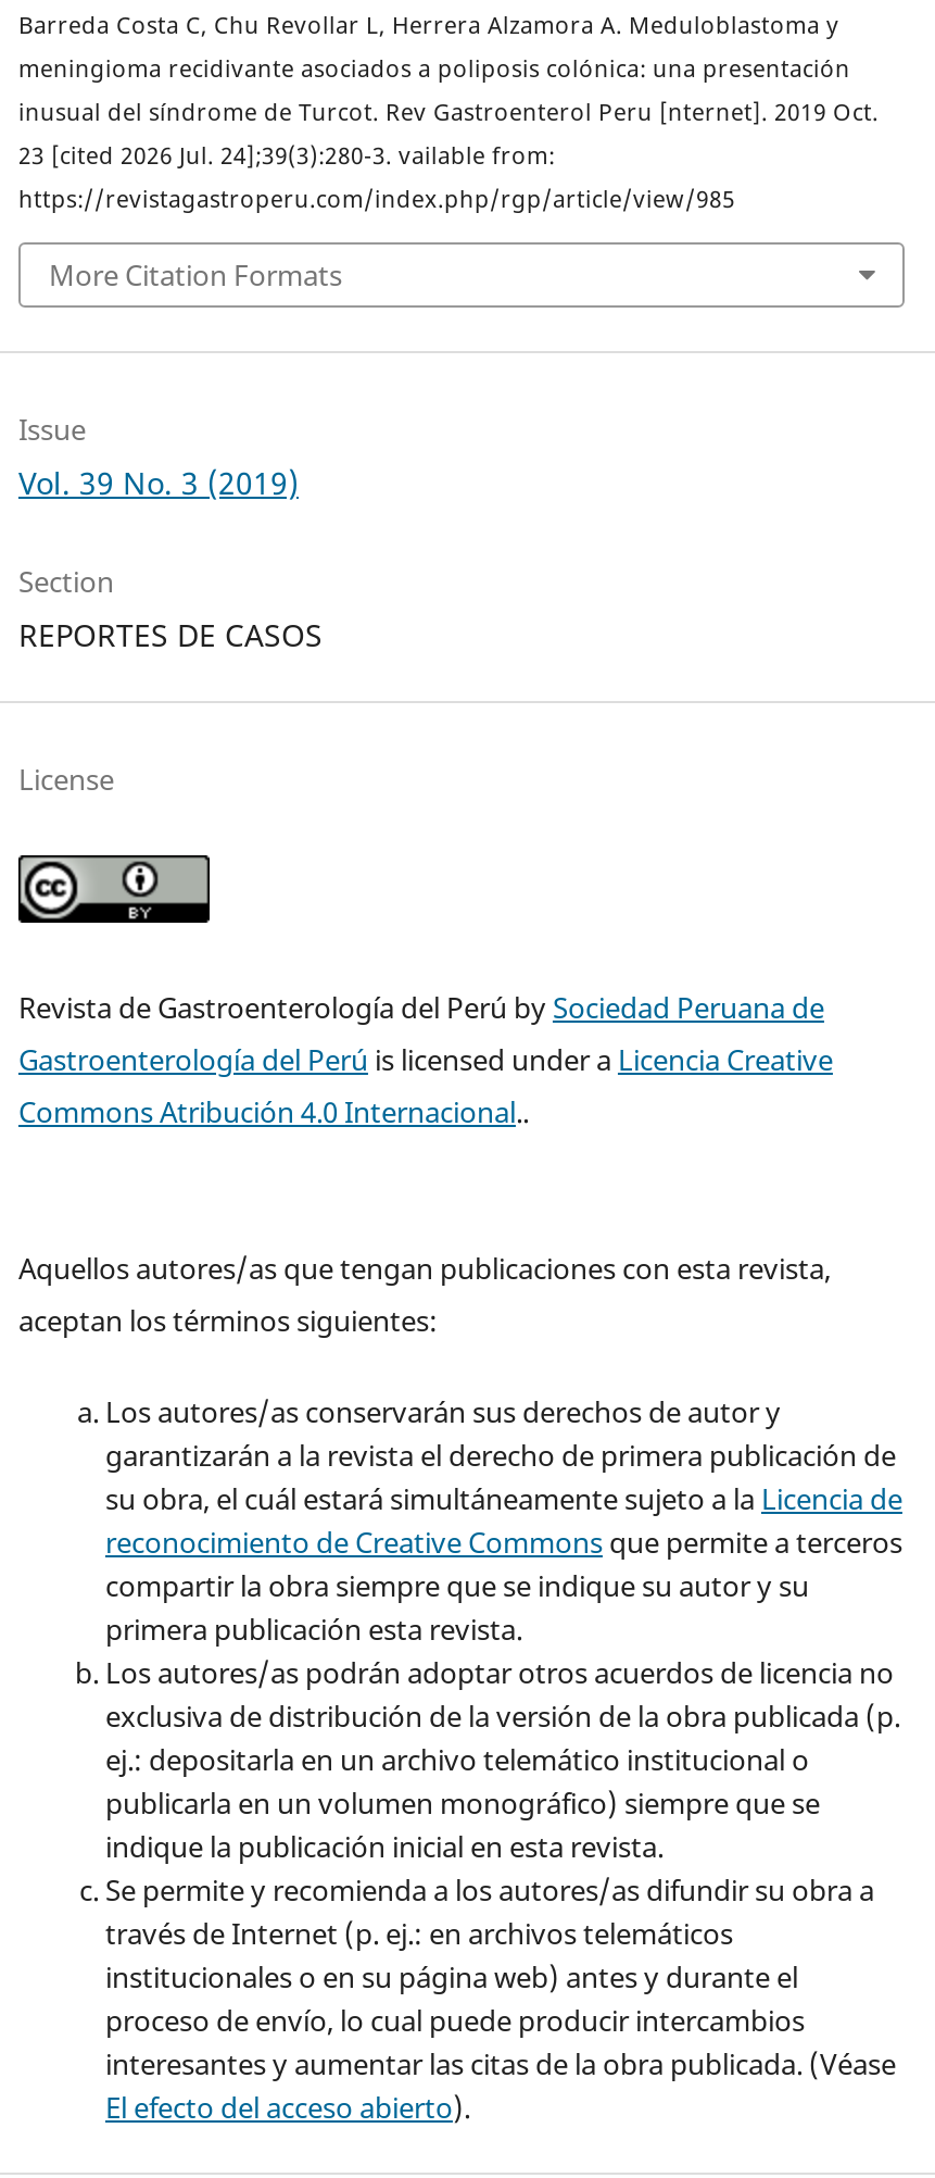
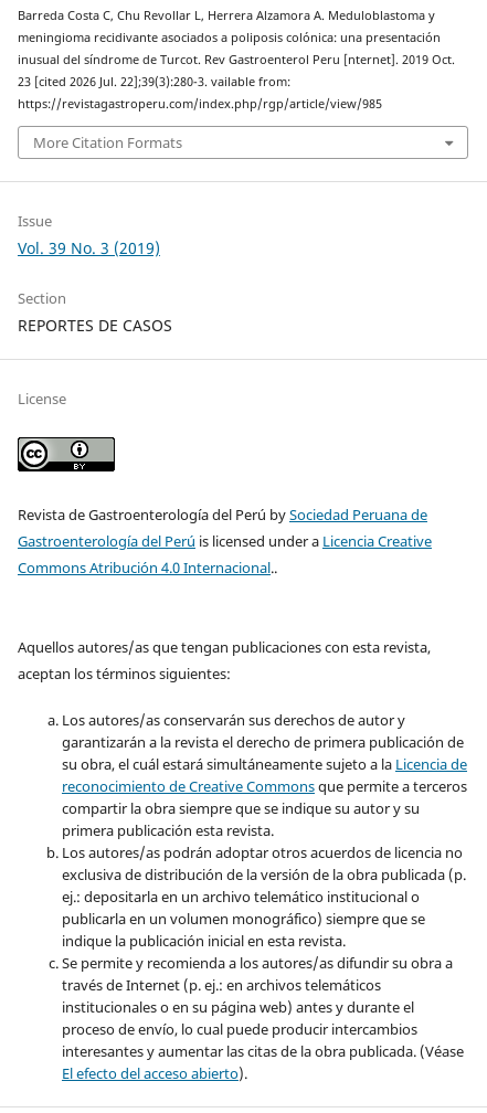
[18,140,555,170] 23 [cited 2026 Jul. 24];39(3):280-3. vailable from: -> [18,74,290,89] 23 [cited 2026 Jul. 22];39(3):280-3. vailable from:

